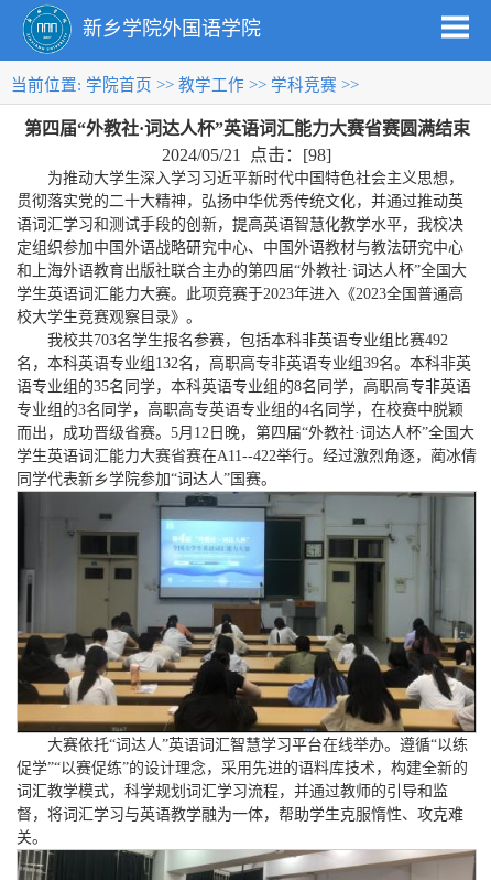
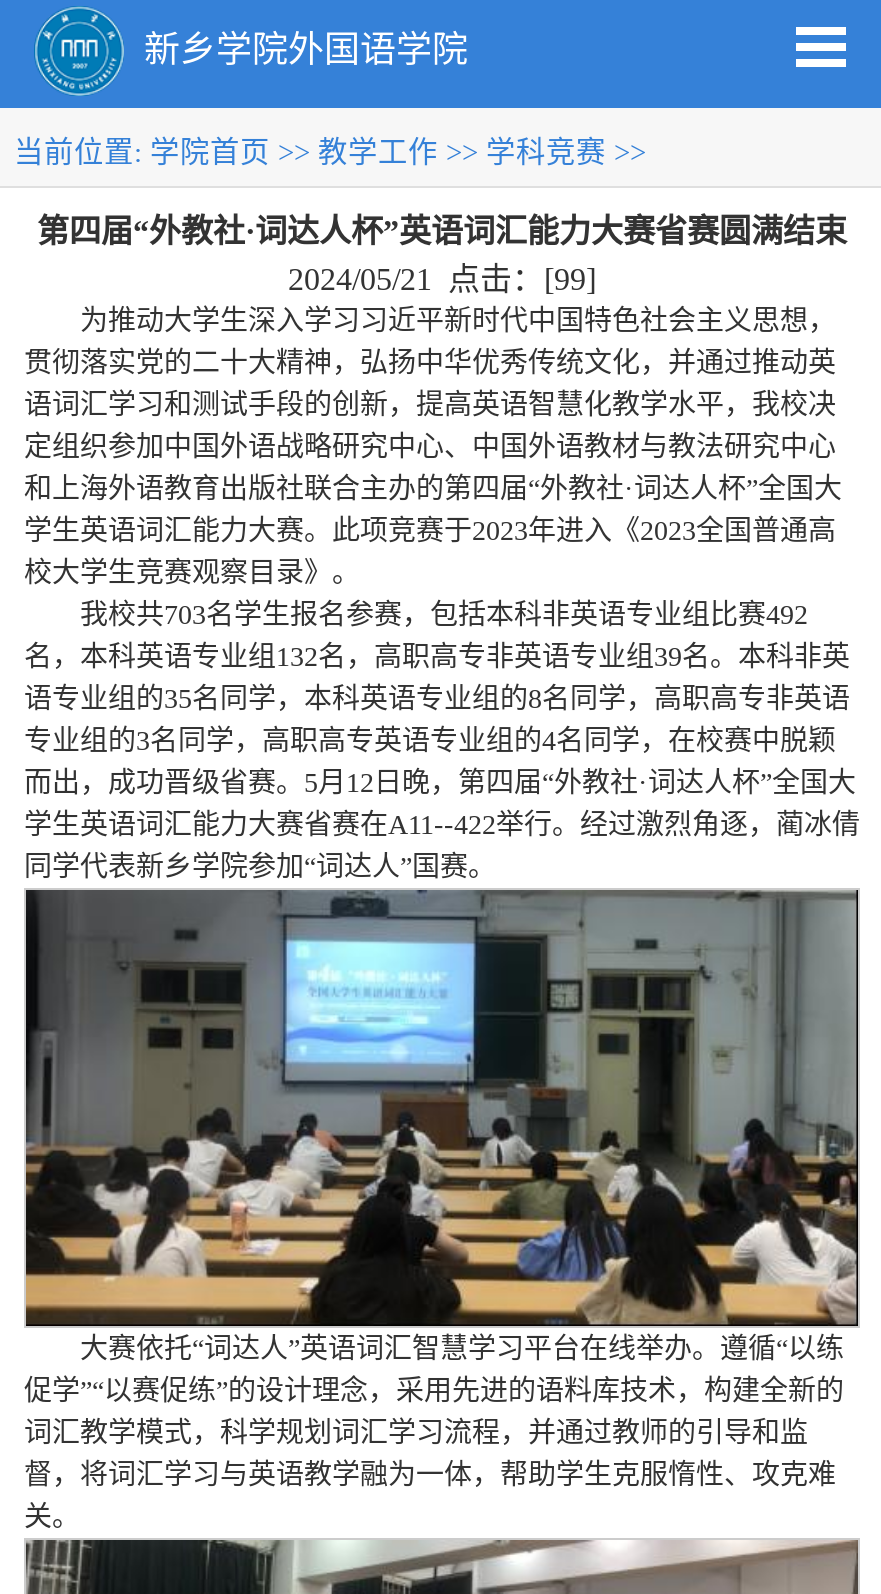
[162,146,331,164] 2024/05/21 点击：[98] -> [288,262,596,296] 2024/05/21 点击：[99]

